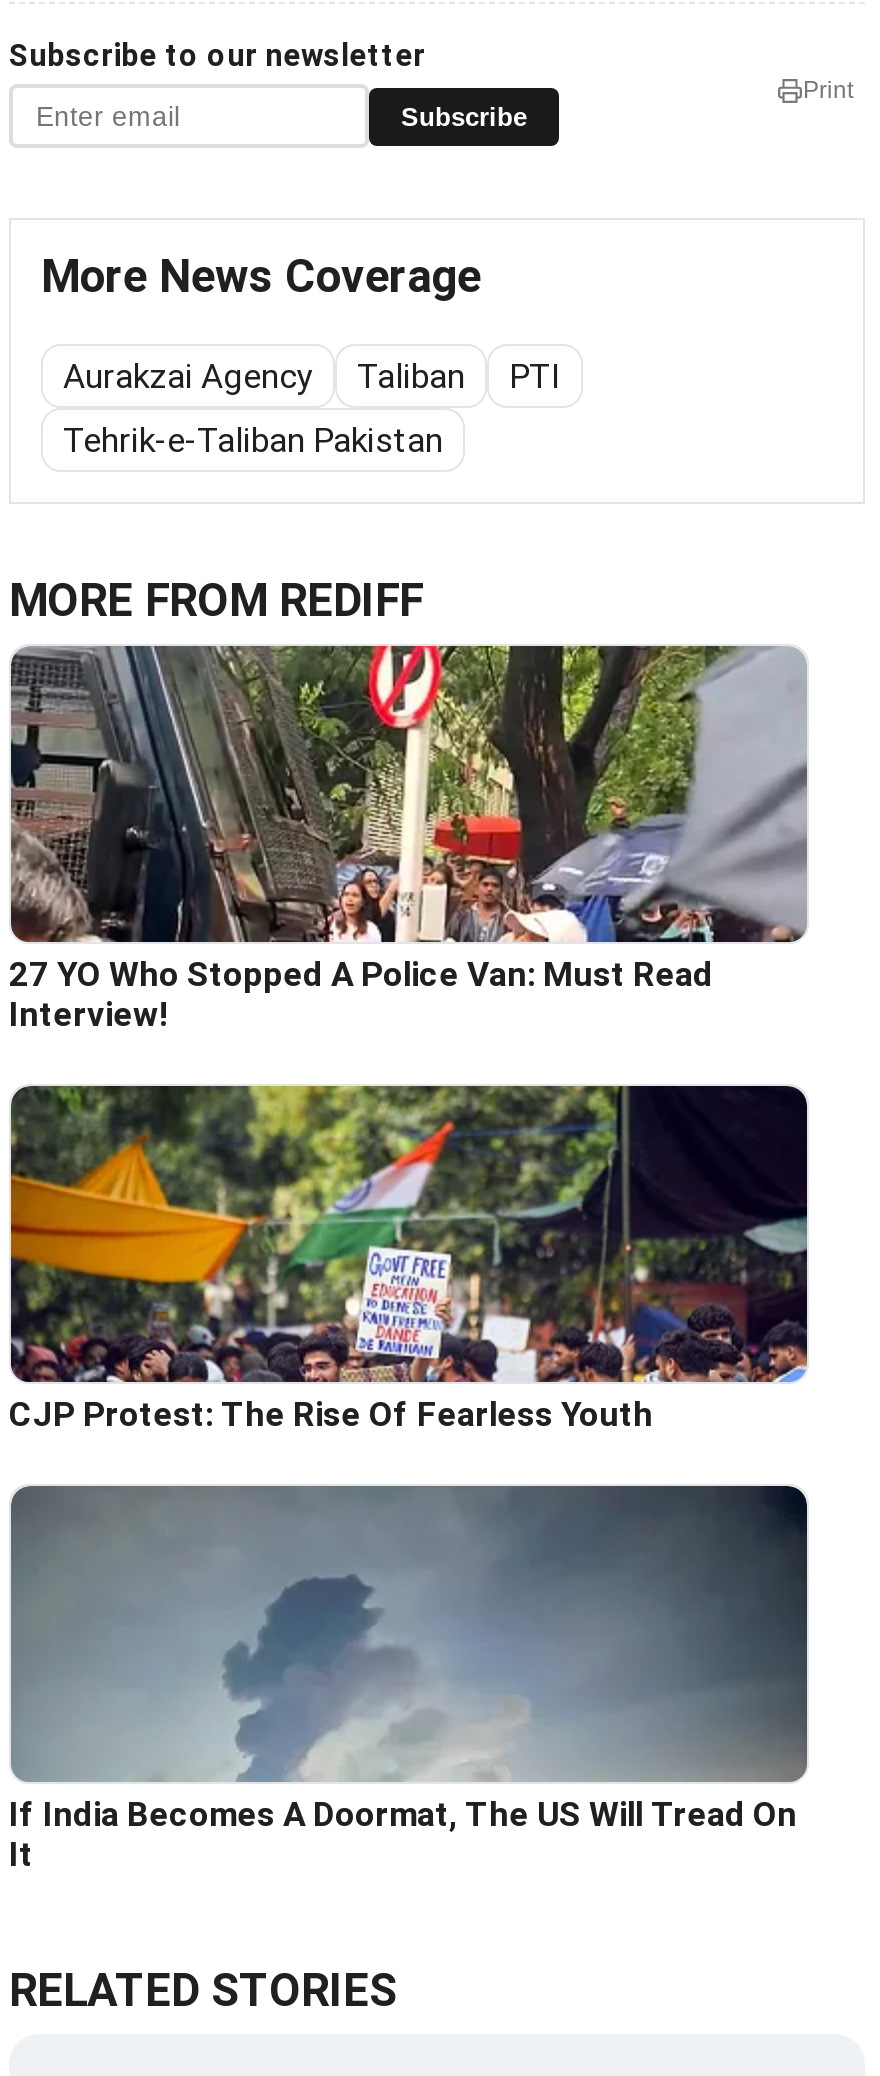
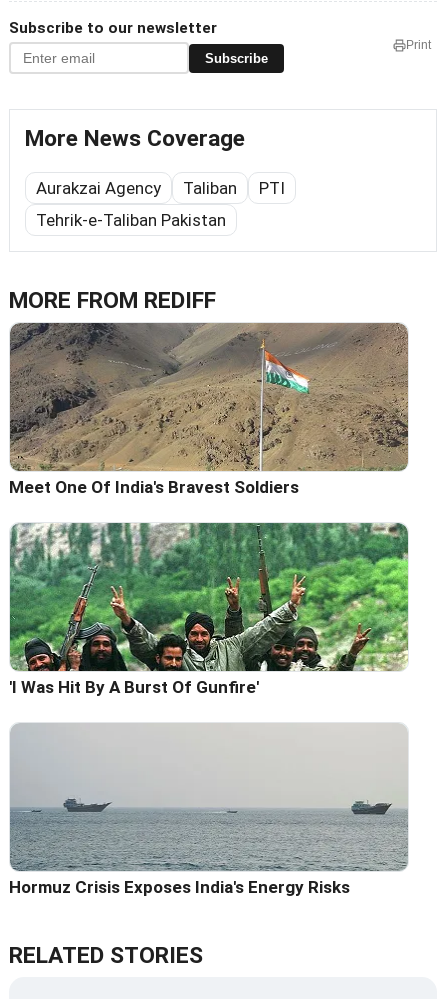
[9,644,807,1035] [image] | 27 YO Who Stopped A Police Van: Must Read | Interview! -> [9,322,408,497] [image] | Meet One Of India's Bravest Soldiers
[9,1084,809,1435] [image] | CJP Protest: The Rise Of Fearless Youth -> [9,522,409,697] [image] | 'I Was Hit By A Burst Of Gunfire'
[9,1484,809,1875] [image] | If India Becomes A Doormat, The US Will Tread On | It -> [9,723,408,897] [image] | Hormuz Crisis Exposes India's Energy Risks

